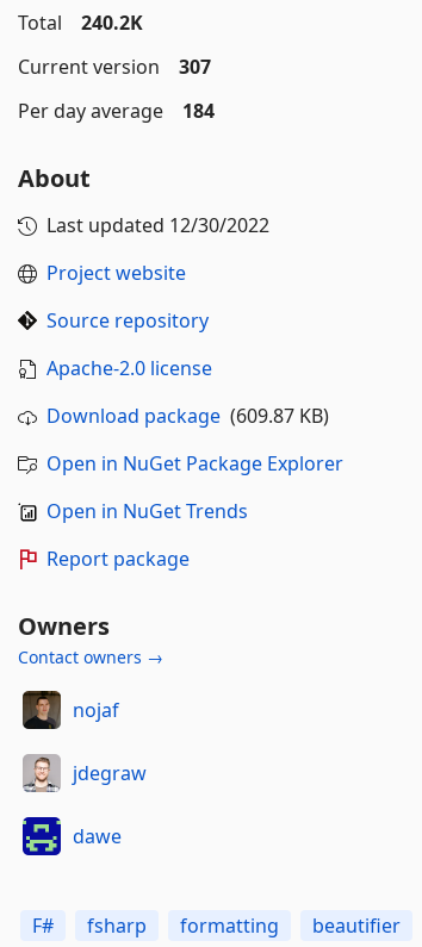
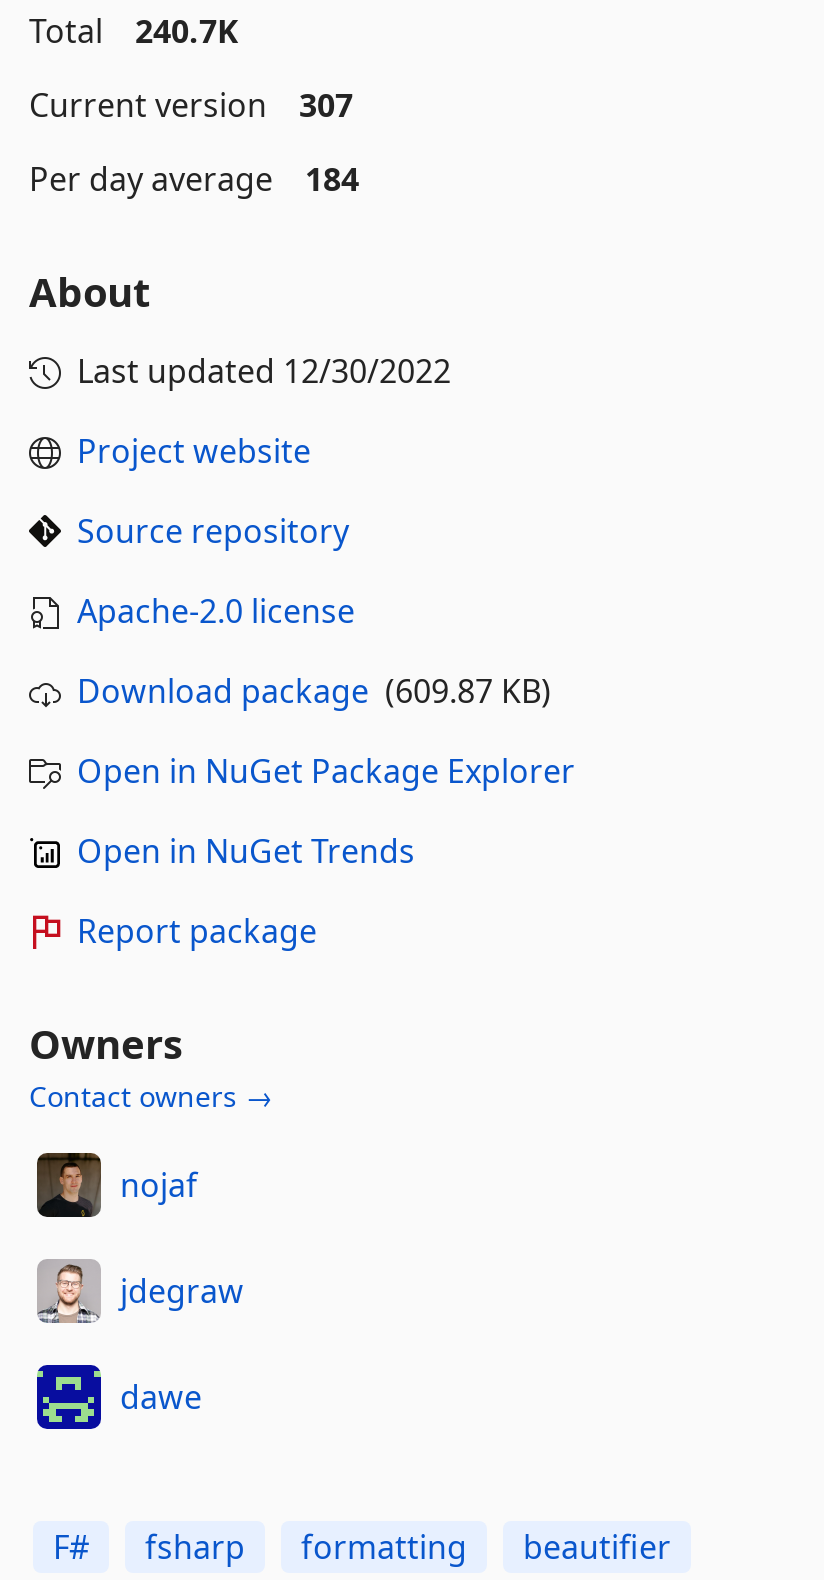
[18,10,143,36] Total 240.2K -> [29,10,239,54] Total 240.7K

